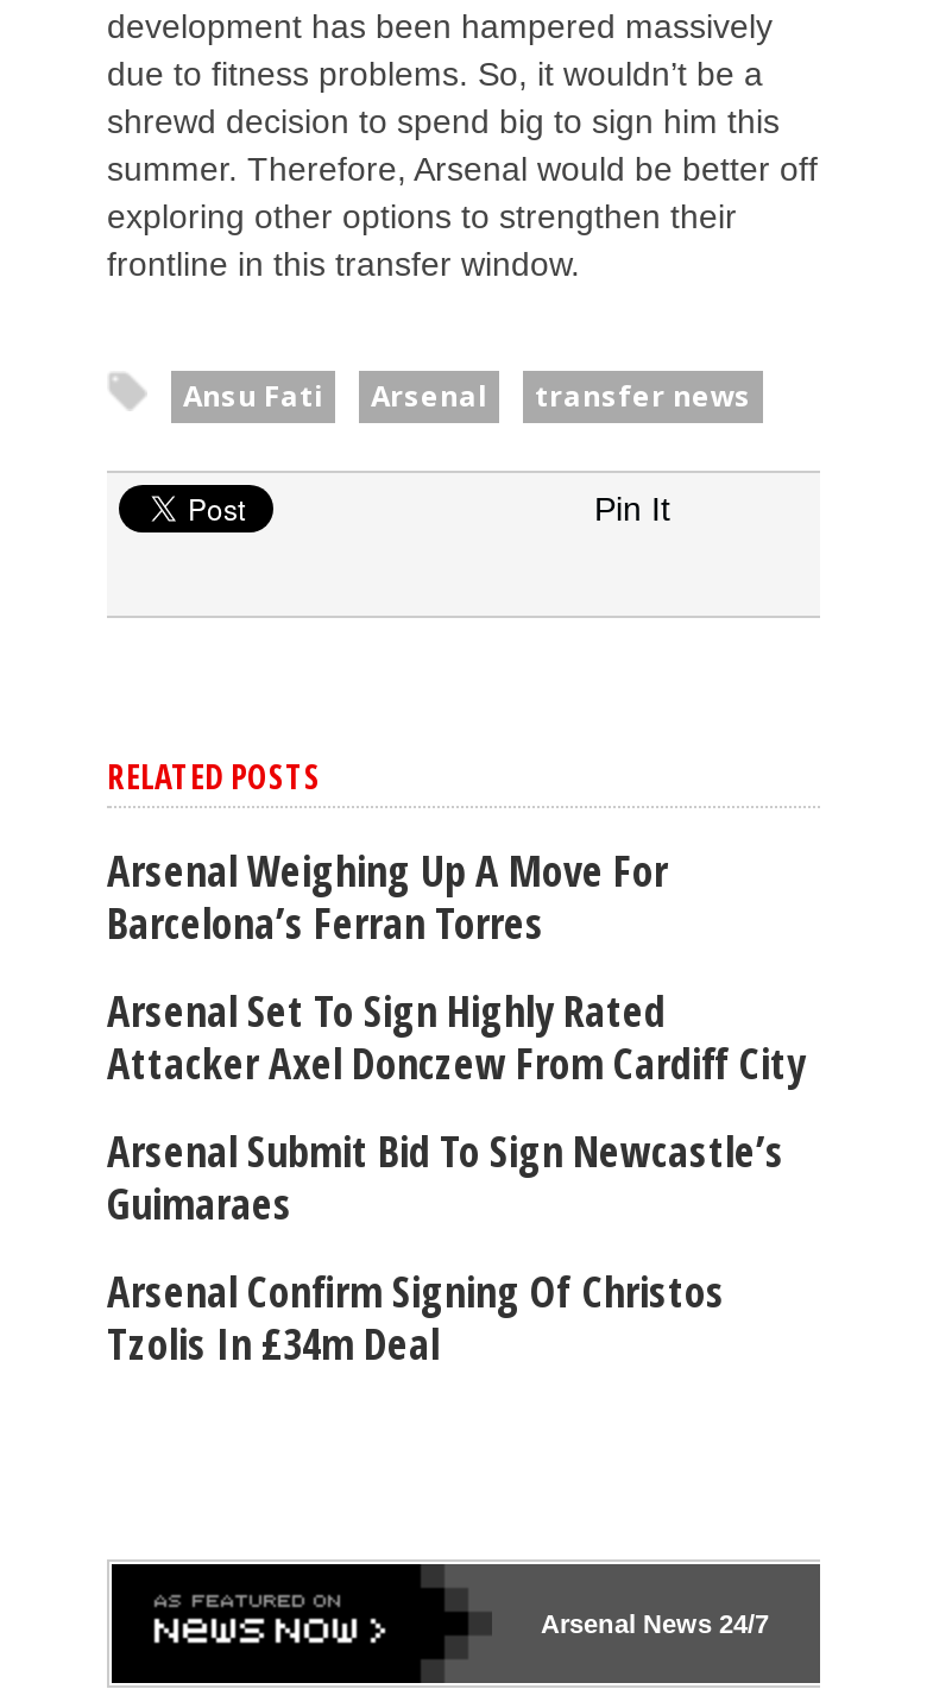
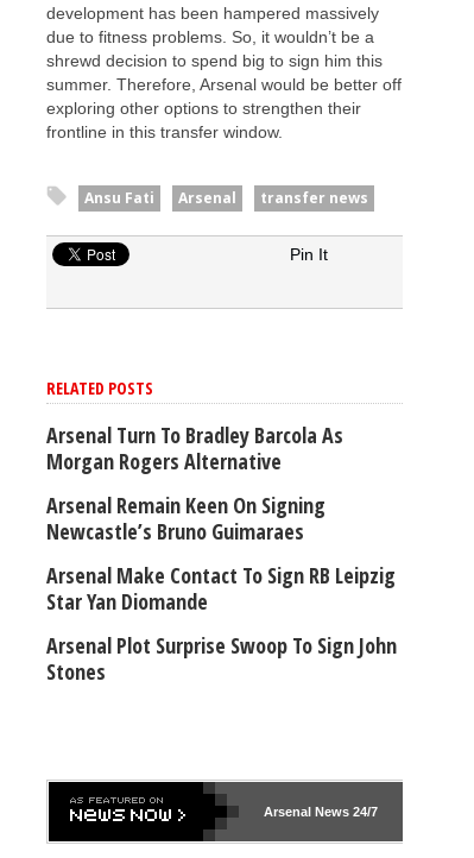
[107,840,668,950] Arsenal Weighing Up A Move For | Barcelona’s Ferran Torres -> [46,420,343,475] Arsenal Turn To Bradley Barcola As | Morgan Rogers Alternative
[107,981,806,1090] Arsenal Set To Sign Highly Rated | Attacker Axel Donczew From Cardiff City -> [46,490,326,545] Arsenal Remain Keen On Signing | Newcastle’s Bruno Guimaraes
[107,1121,784,1230] Arsenal Submit Bid To Sign Newcastle’s | Guimaraes -> [46,560,396,615] Arsenal Make Contact To Sign RB Leipzig | Star Yan Diomande
[107,1261,725,1370] Arsenal Confirm Signing Of Christos | Tzolis In £34m Deal -> [46,630,397,685] Arsenal Plot Surprise Swoop To Sign John | Stones

